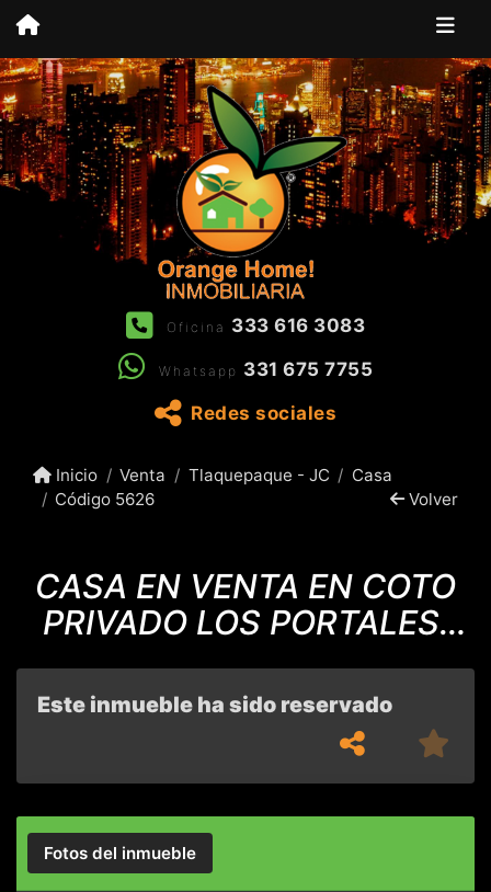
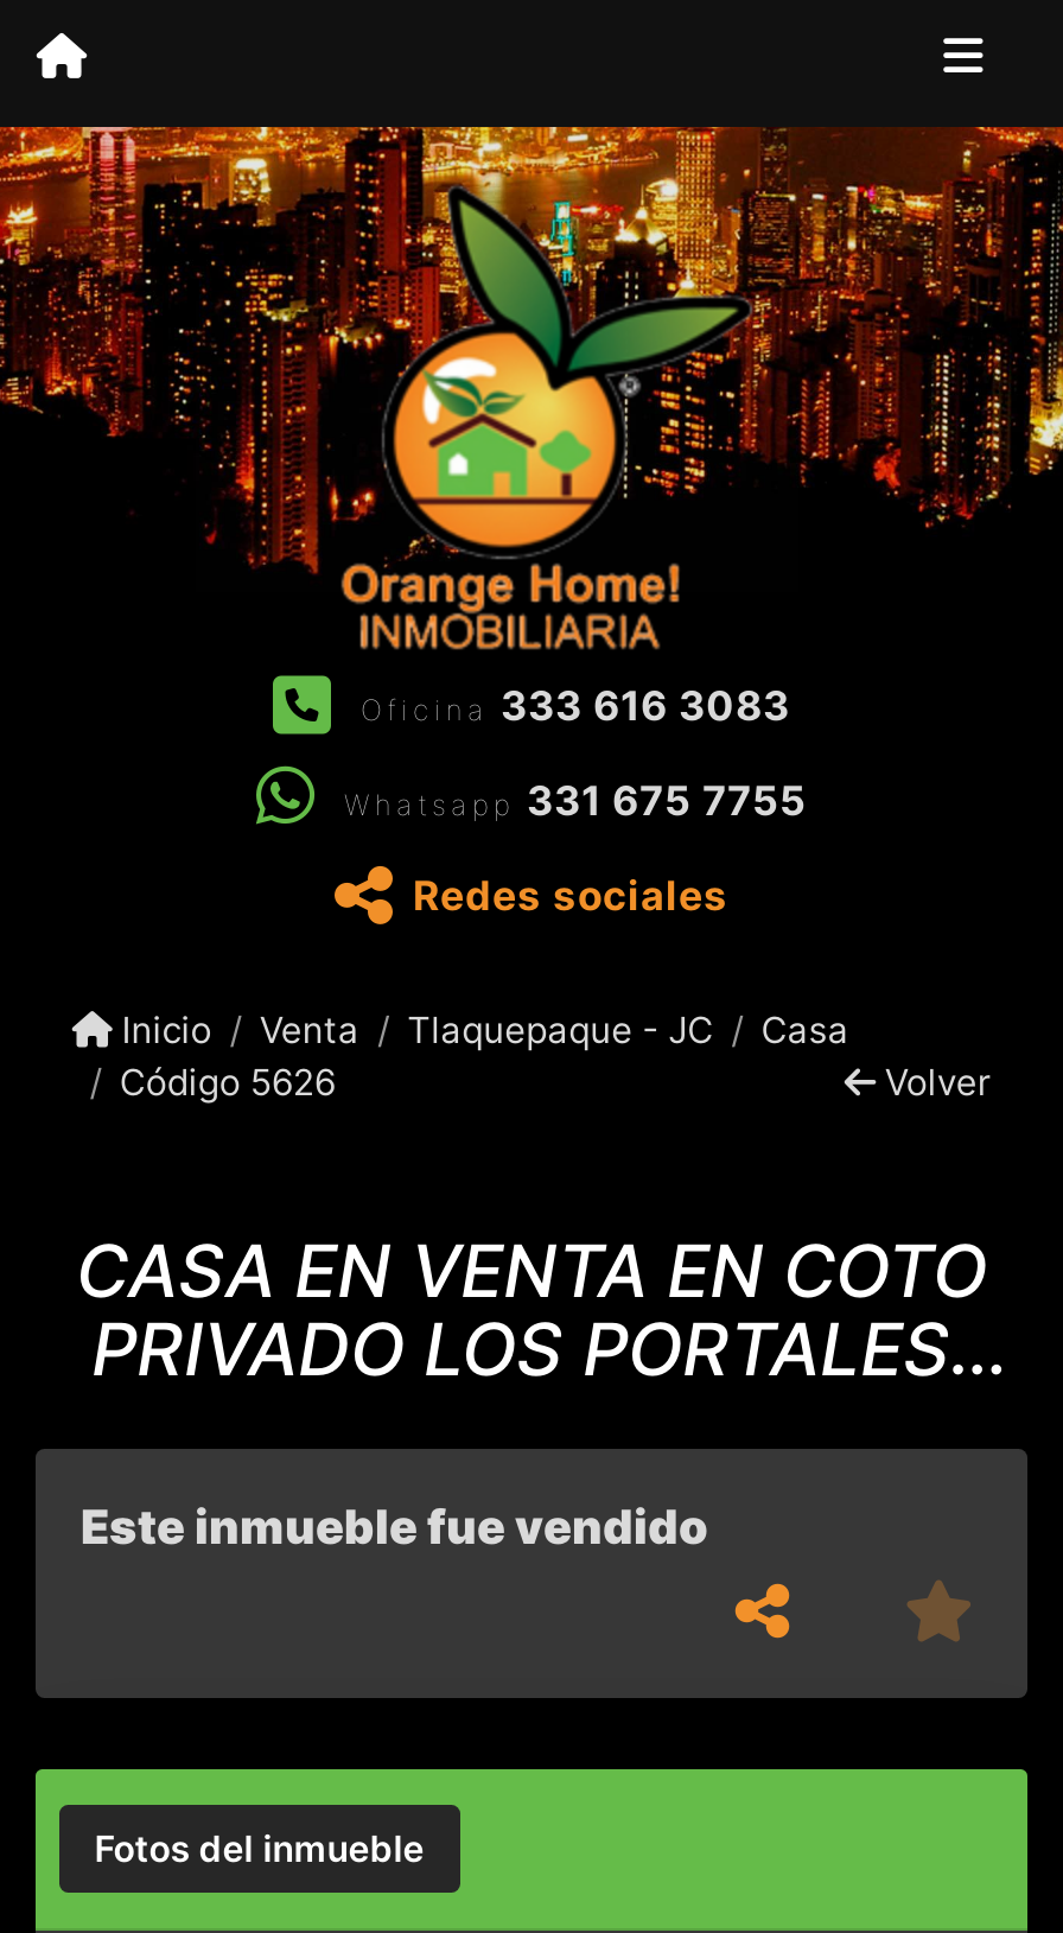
[37,691,392,717] Este inmueble ha sido reservado -> [81,1498,707,1554] Este inmueble fue vendido

